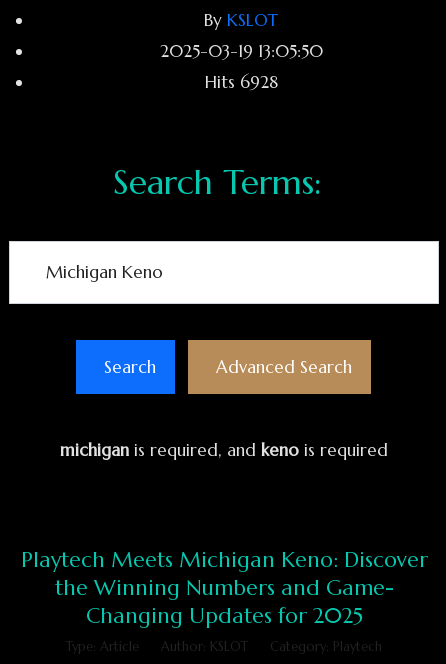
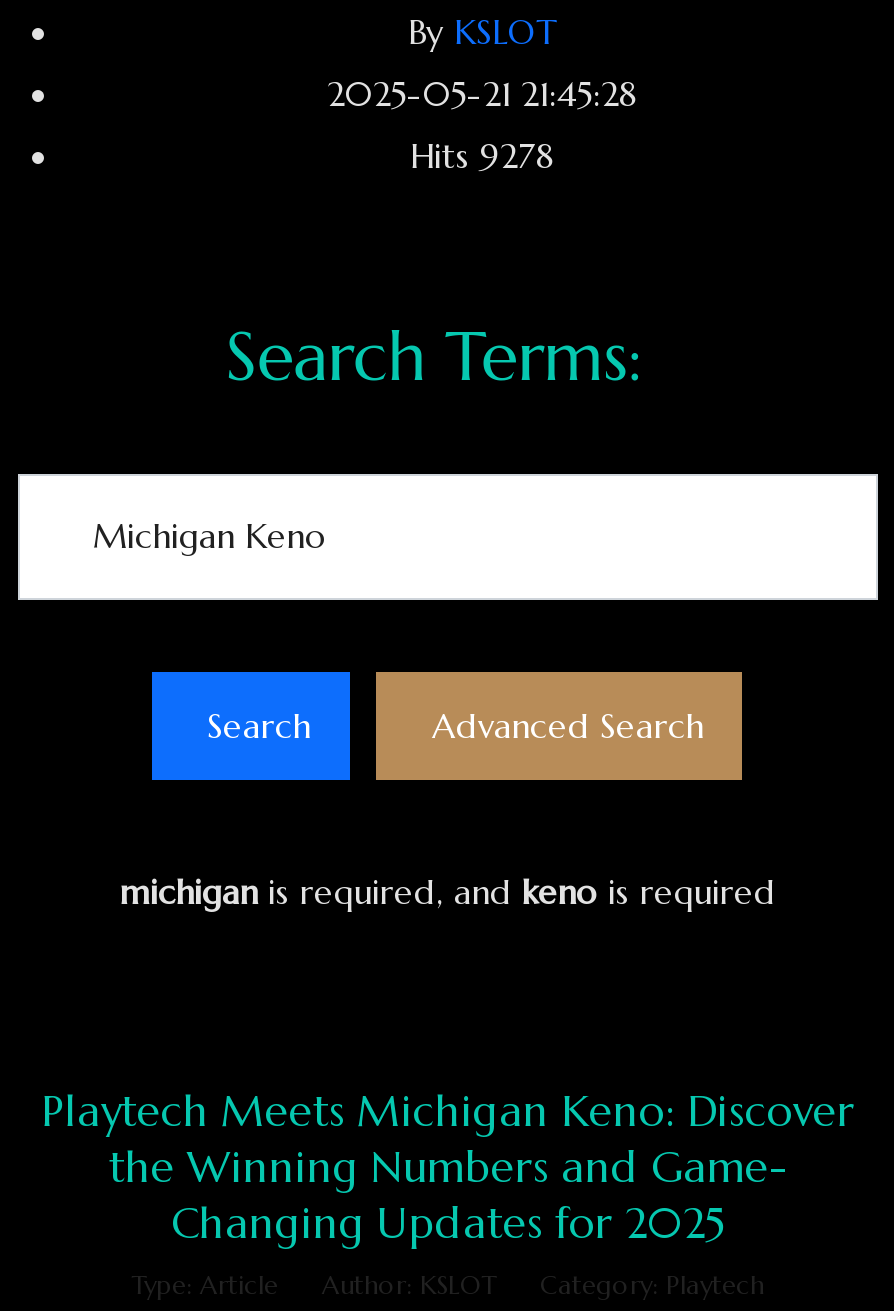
[159,40,322,62] 2025-03-19 13:05:50 -> [327,71,637,115] 2025-05-21 21:45:28
[204,71,277,93] Hits 6928 -> [410,133,554,177] Hits 9278

